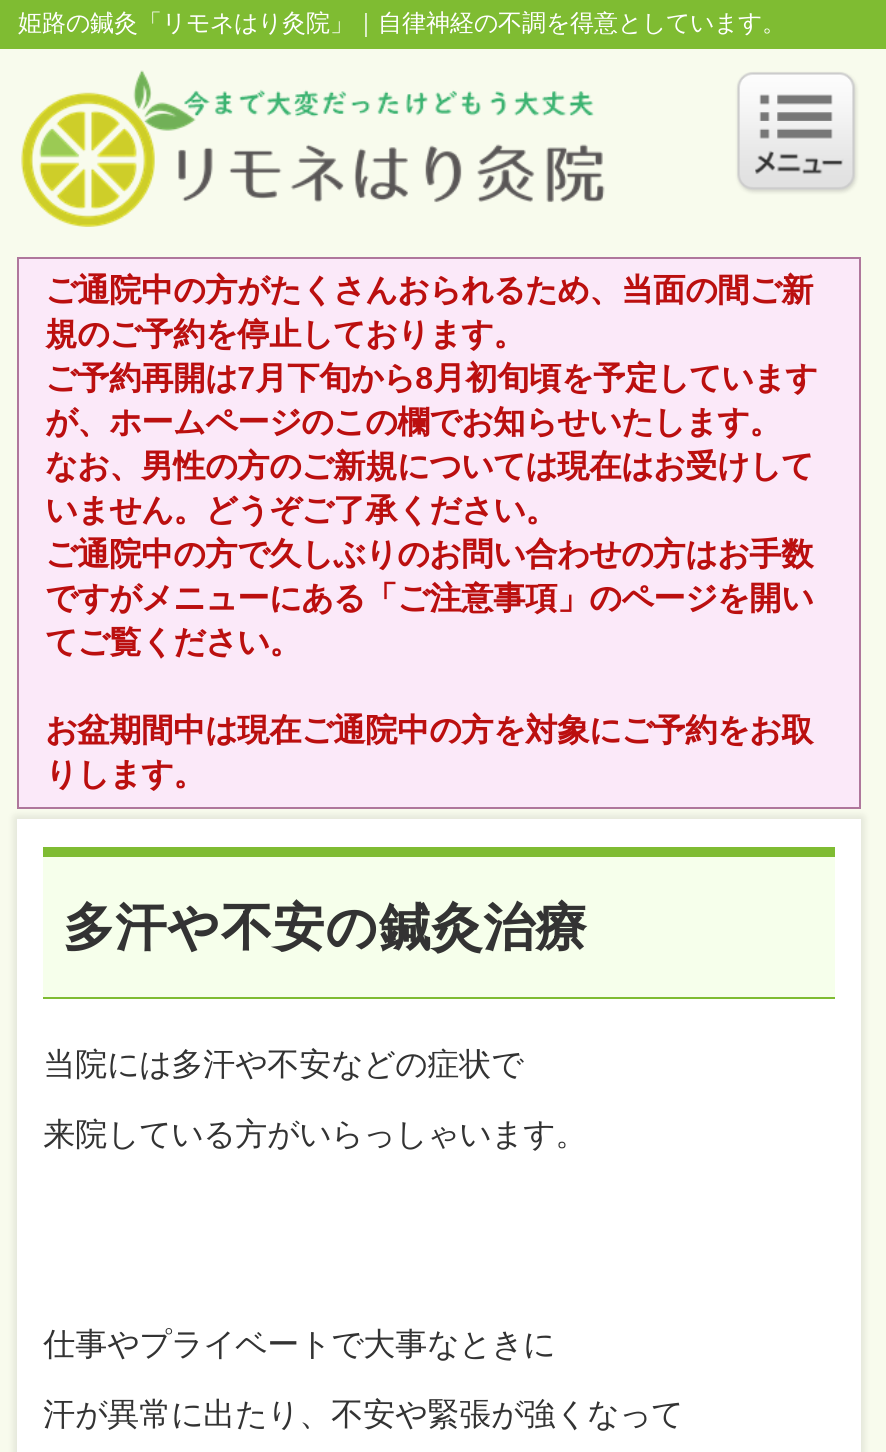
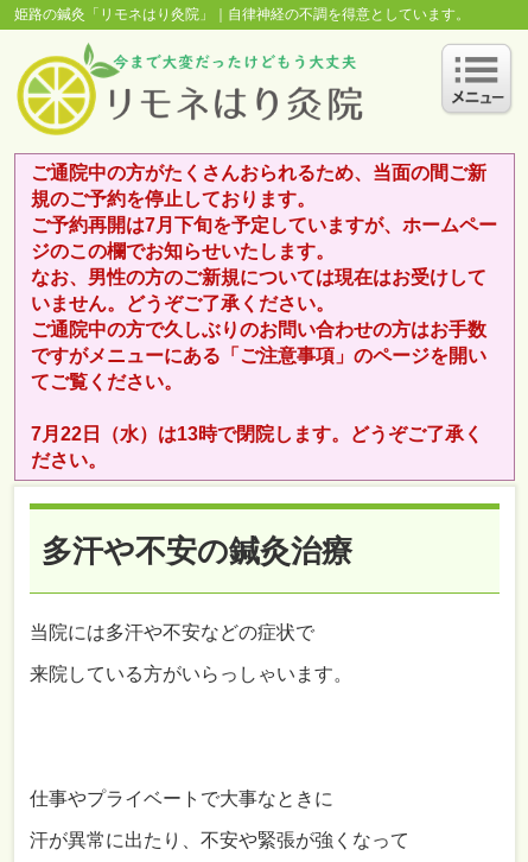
[45,362,817,440] ご予約再開は7月下旬から8月初旬頃を予定しています | が、ホームページのこの欄でお知らせいたします。 -> [31,215,497,262] ご予約再開は7月下旬を予定していますが、ホームペー | ジのこの欄でお知らせいたします。
[45,714,813,792] お盆期間中は現在ご通院中の方を対象にご予約をお取 | りします。 -> [31,424,483,471] 7月22日（水）は13時で閉院します。どうぞご了承く | ださい。

